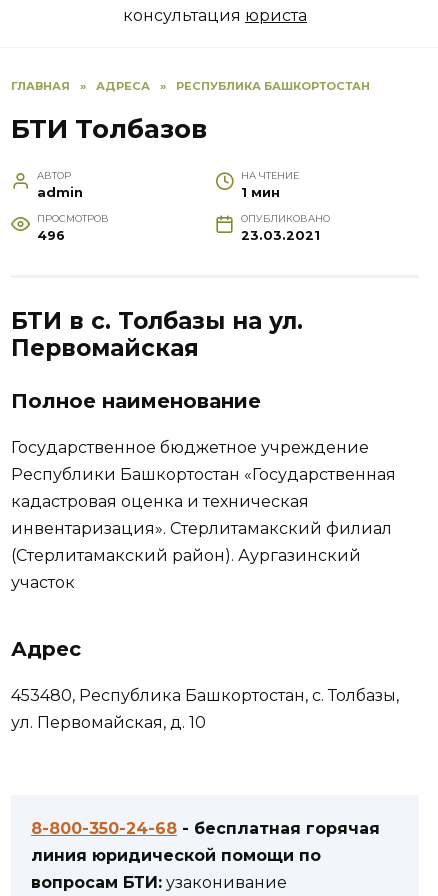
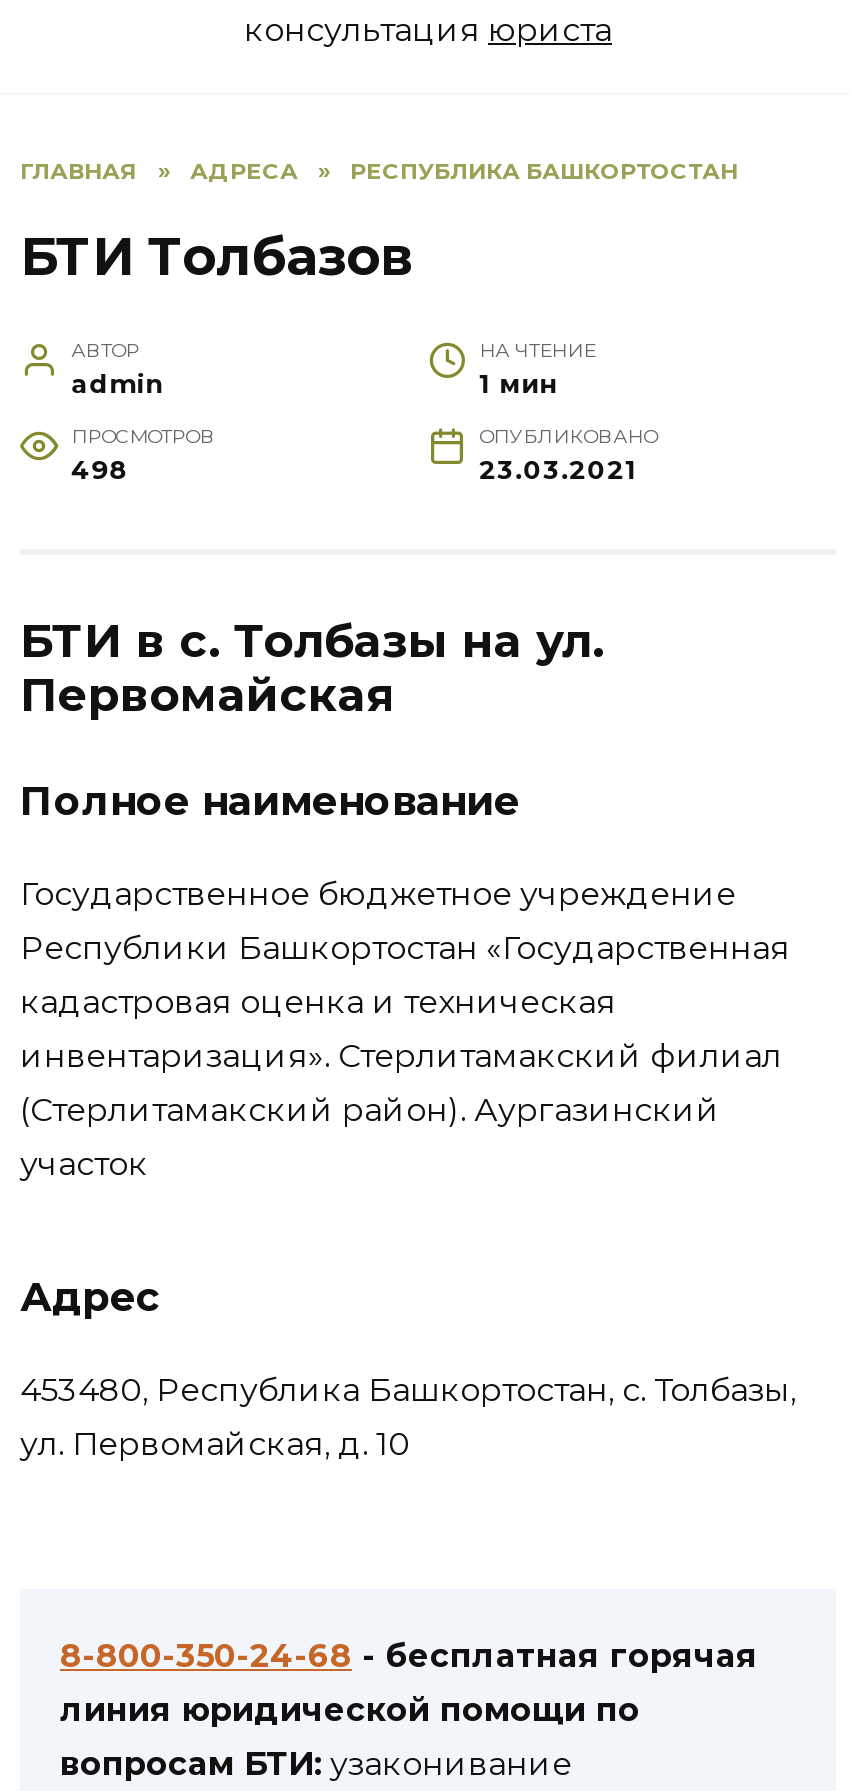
[37,228,65,243] 496 -> [71,455,129,485] 498

